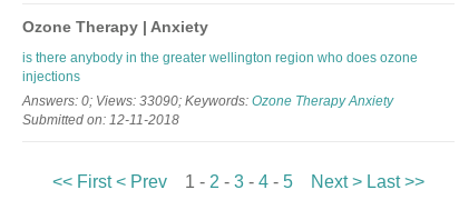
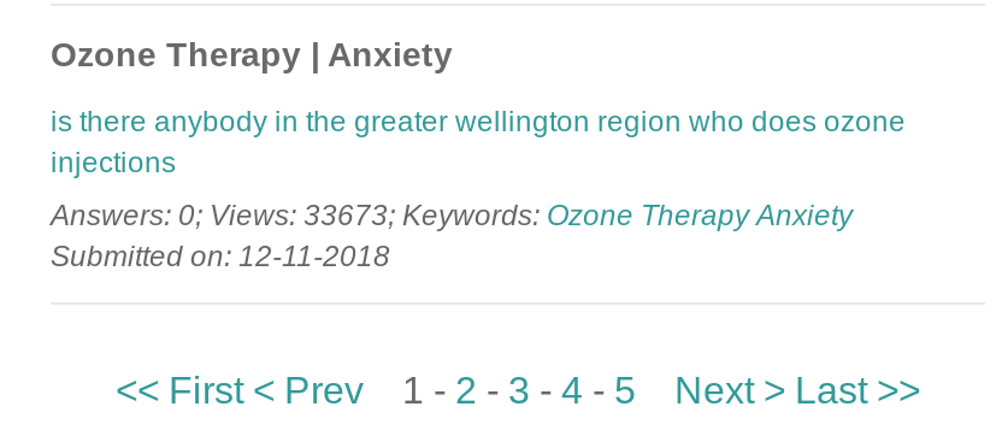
[22,93,393,108] Answers: 0; Views: 33090; Keywords: Ozone Therapy Anxiety -> [51,198,853,231] Answers: 0; Views: 33673; Keywords: Ozone Therapy Anxiety

